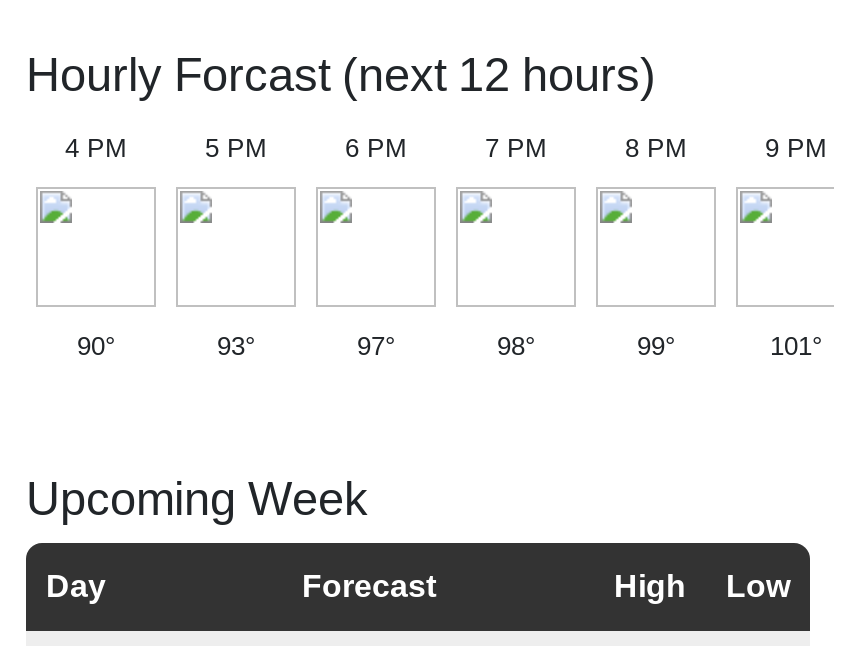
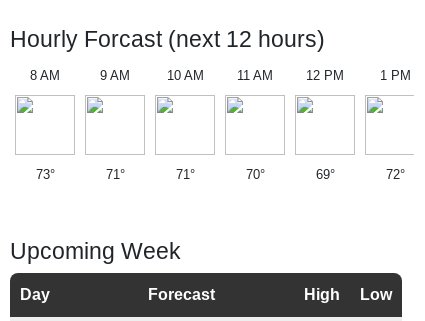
[65,133,827,163] 4 PM | 5 PM | 6 PM | 7 PM | 8 PM | 9 PM -> [30,68,410,83] 8 AM | 9 AM | 10 AM | 11 AM | 12 PM | 1 PM
[77,331,822,361] 90° | 93° | 97° | 98° | 99° | 101° -> [35,167,404,182] 73° | 71° | 71° | 70° | 69° | 72°

